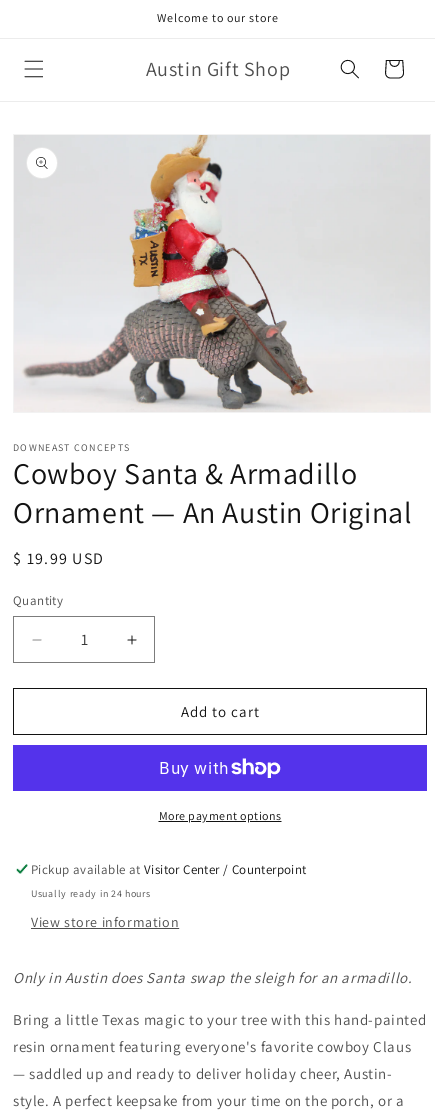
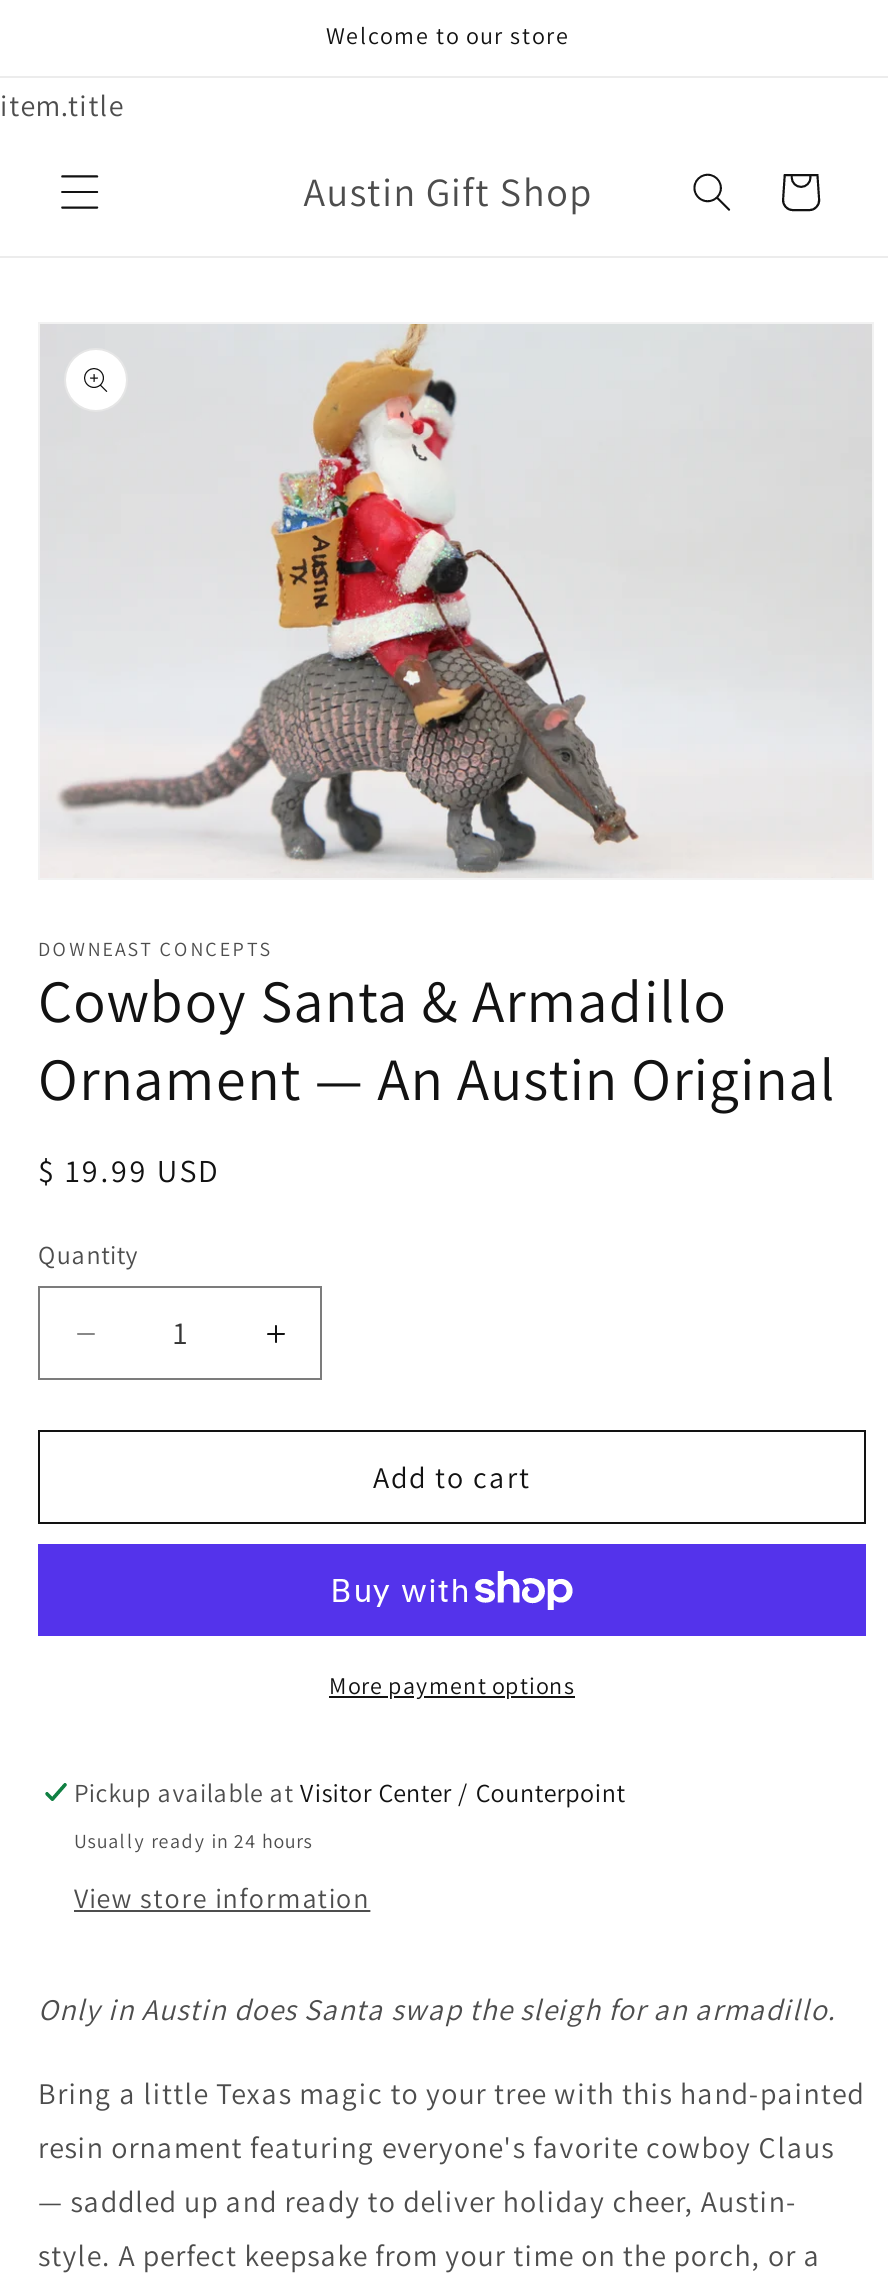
none -> [0,86,124,124] item.title

